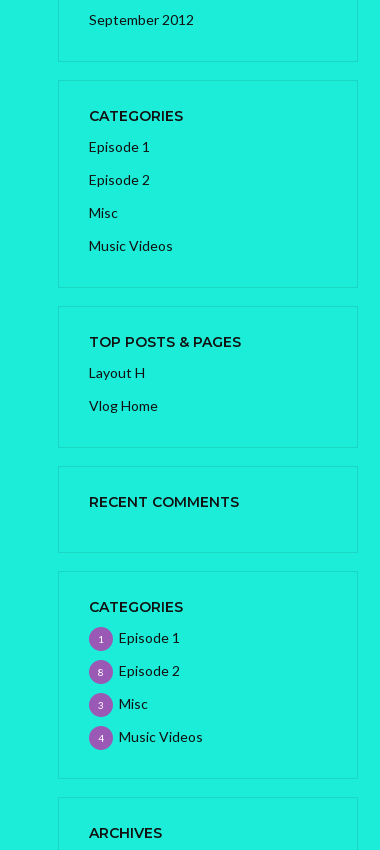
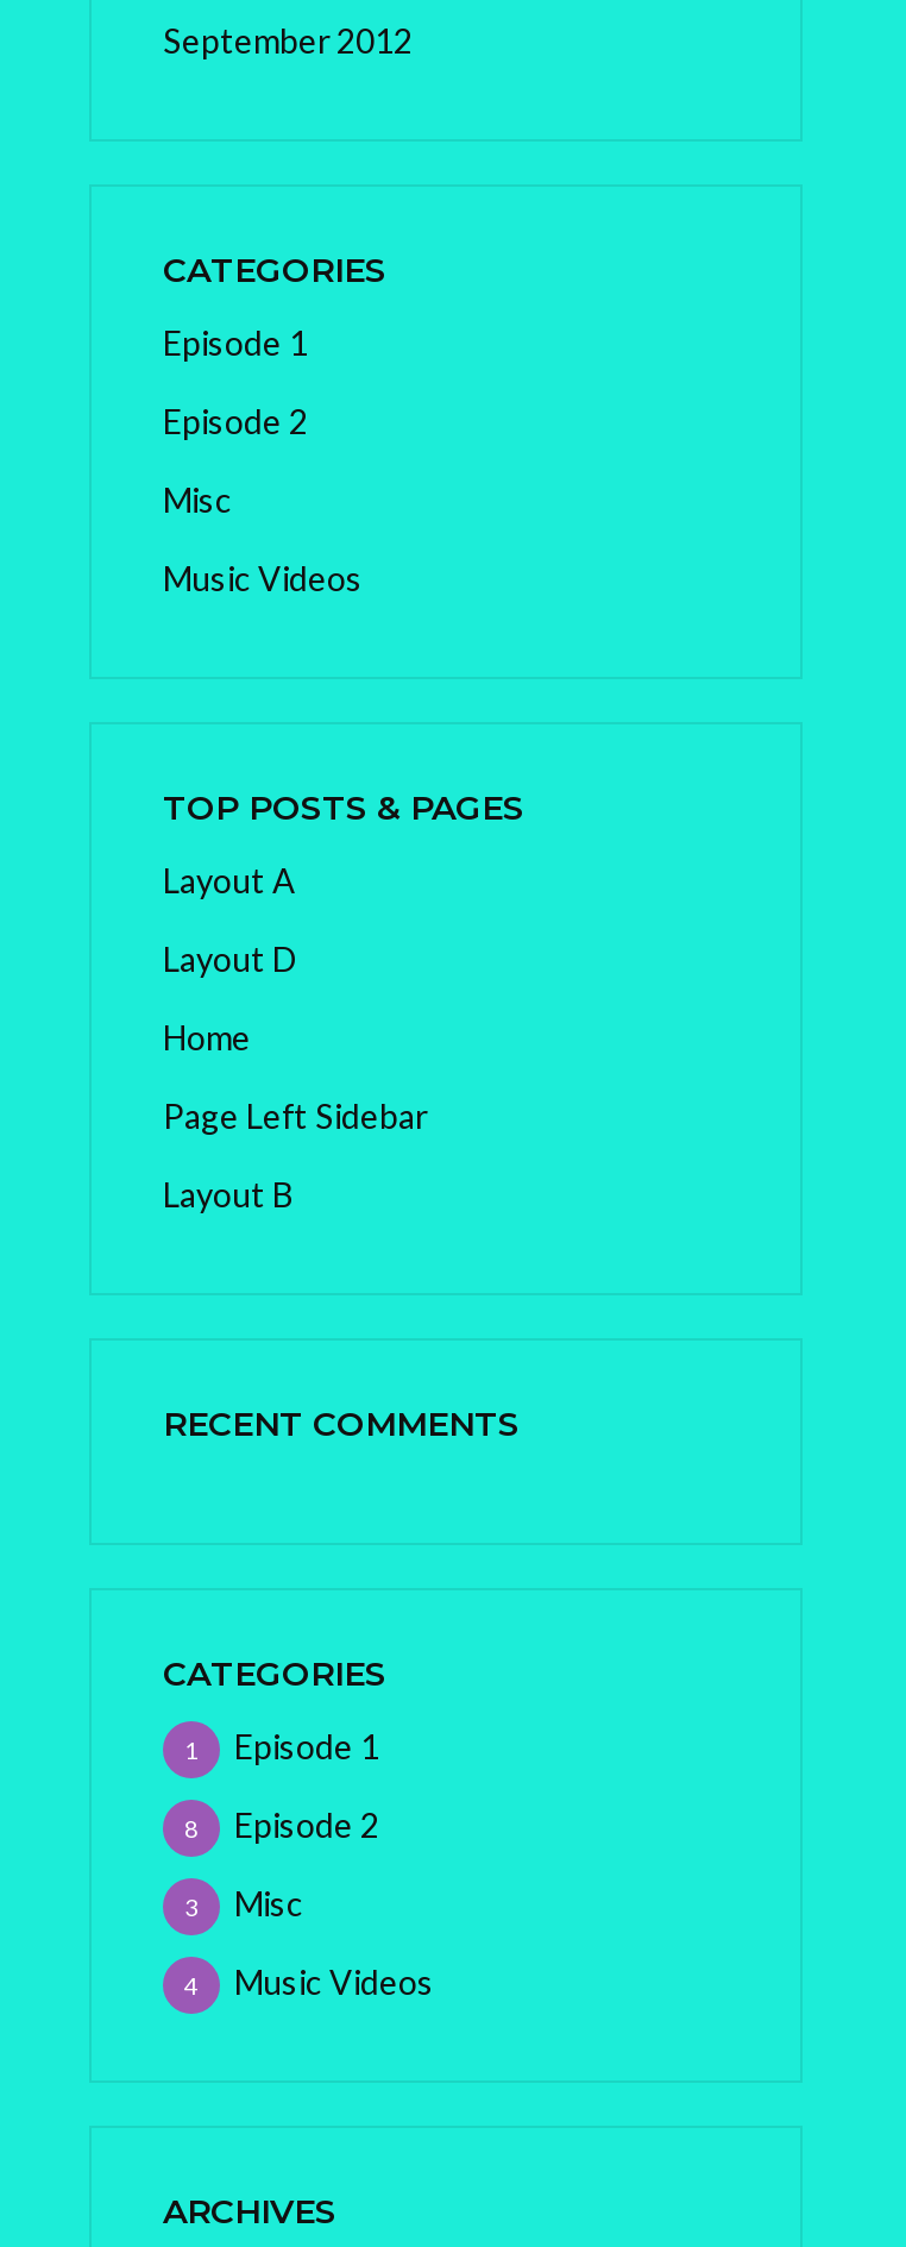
[89,364,158,414] Layout H | Vlog Home -> [163,860,427,1214] Layout A | Layout D | Home | Page Left Sidebar | Layout B

